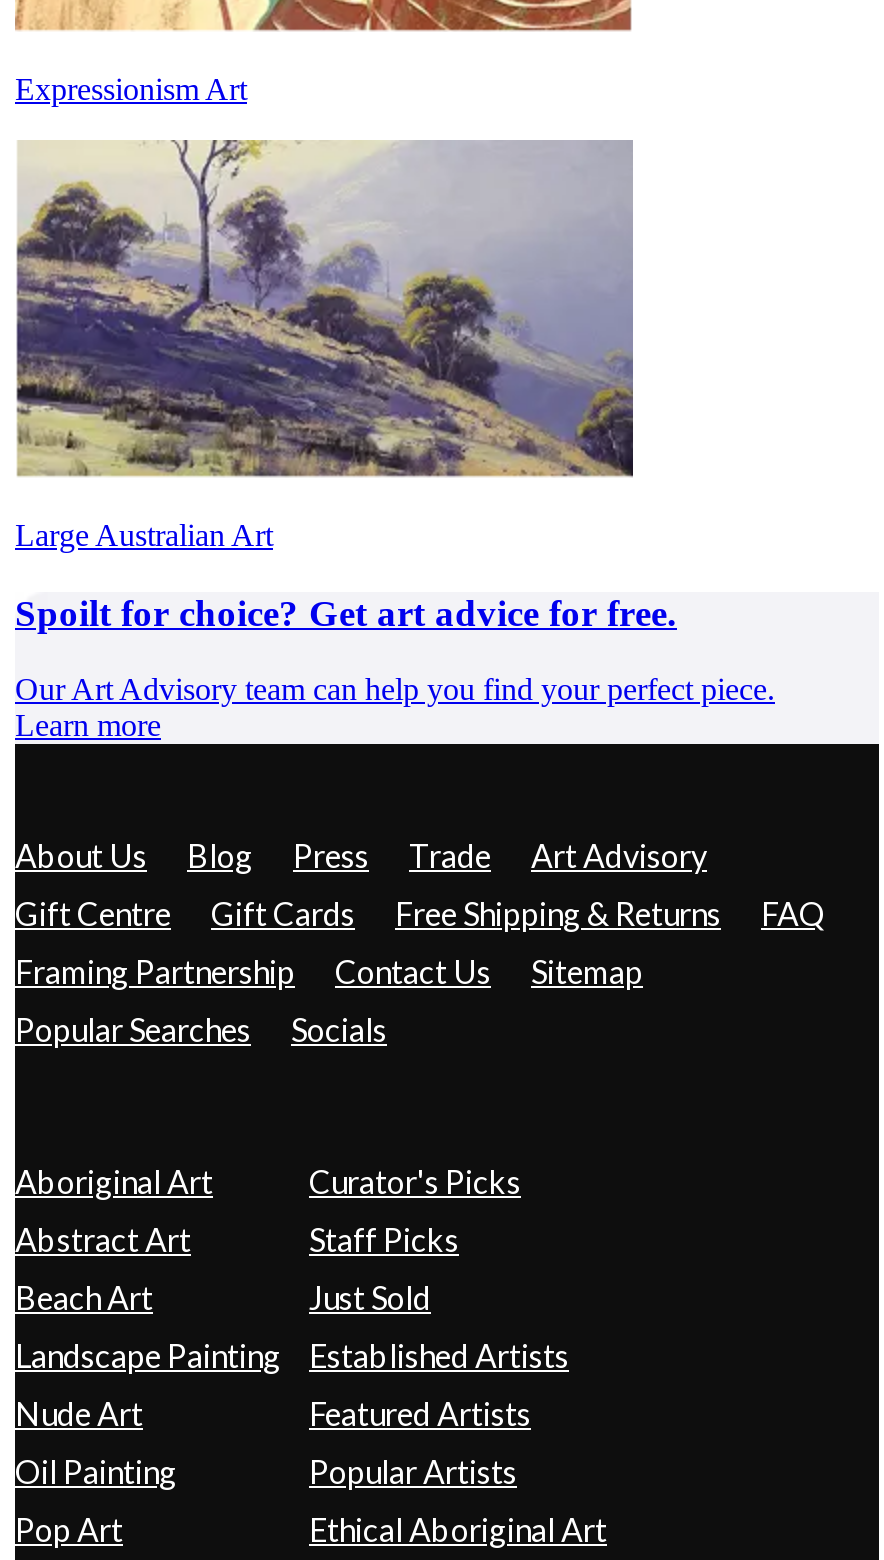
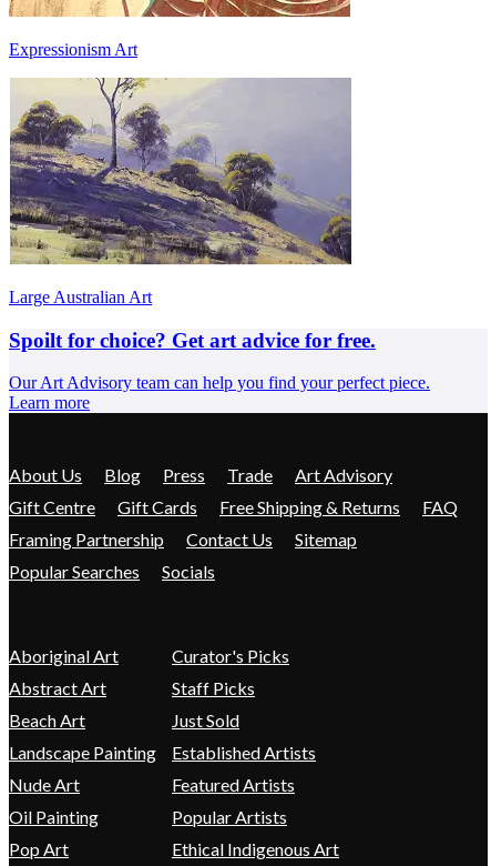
[309,1511,607,1549] Ethical Aboriginal Art -> [172,839,339,860] Ethical Indigenous Art

